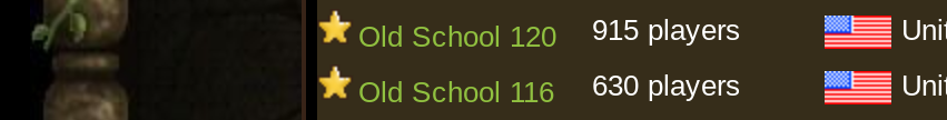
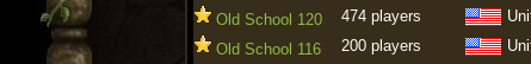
[358,13,741,53] Old School 120 915 players -> [215,7,421,28] Old School 120 474 players
[358,69,741,109] Old School 116 630 players -> [215,37,421,58] Old School 116 200 players

